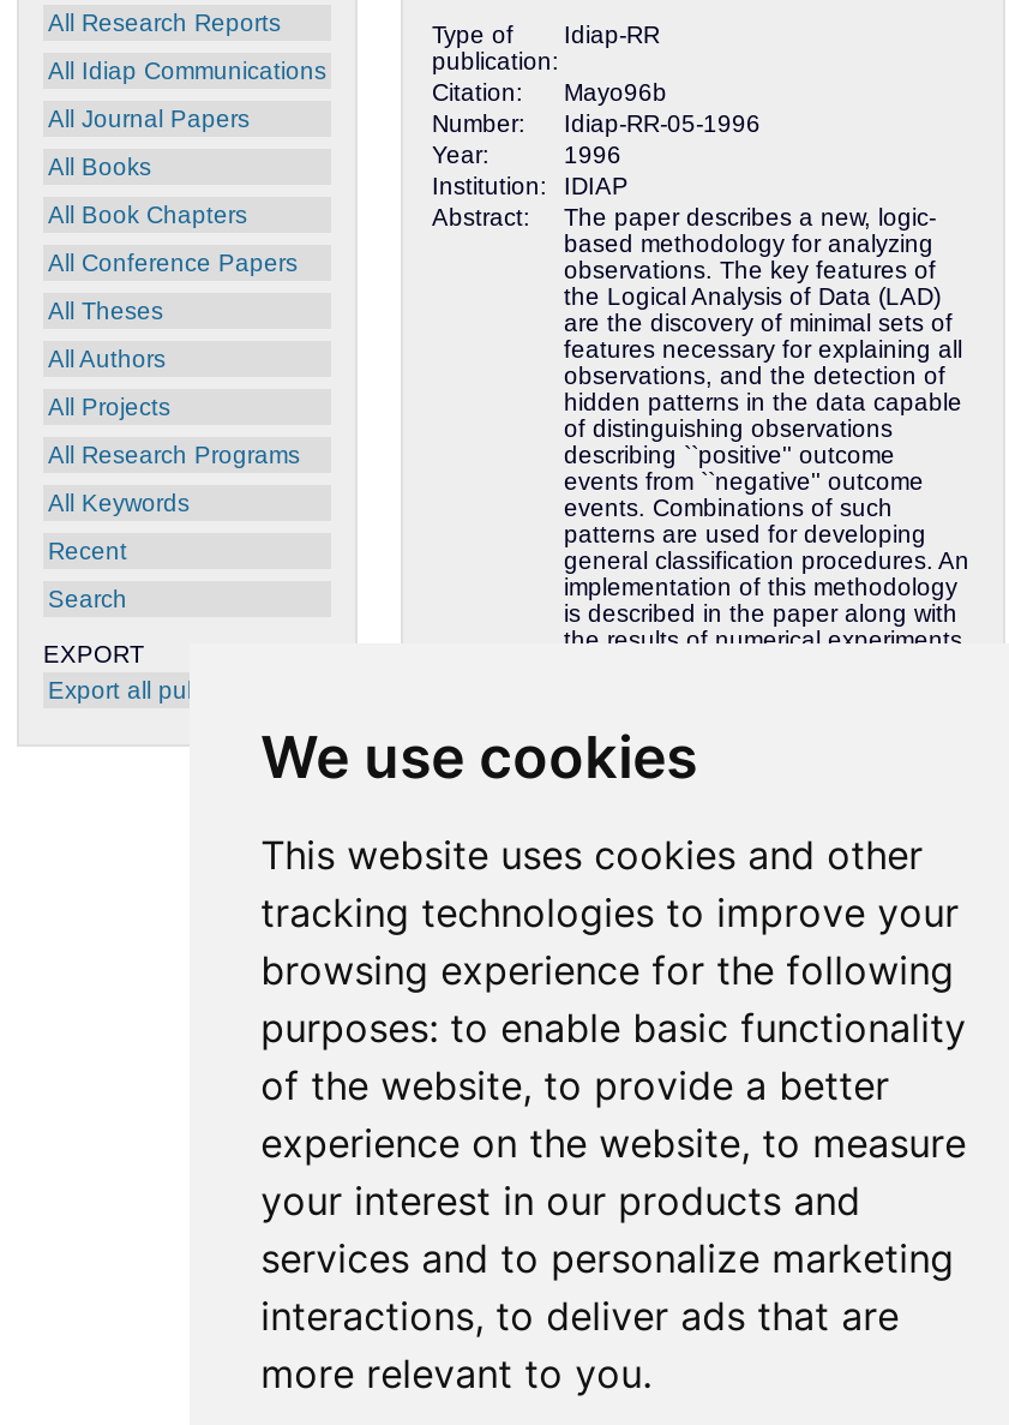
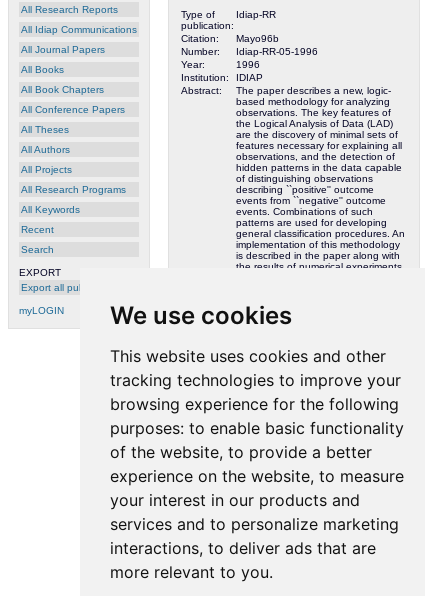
none -> [19,305,64,316] myLOGIN

